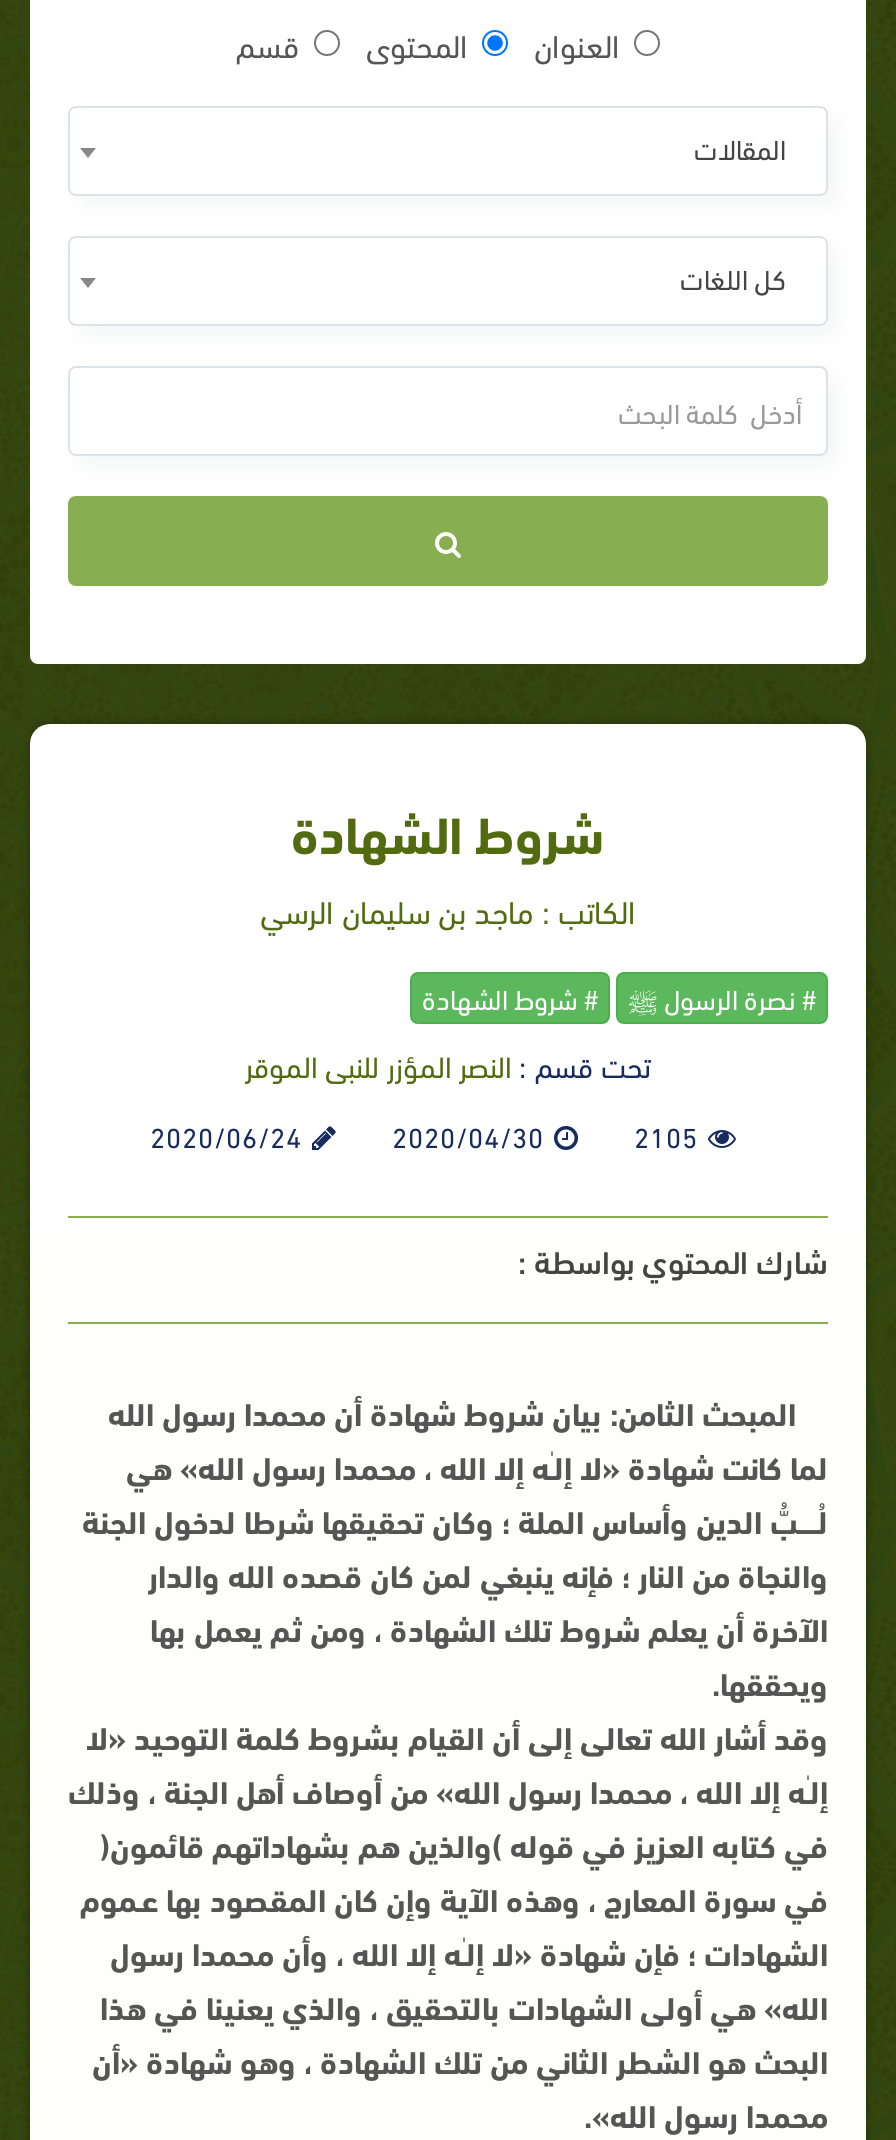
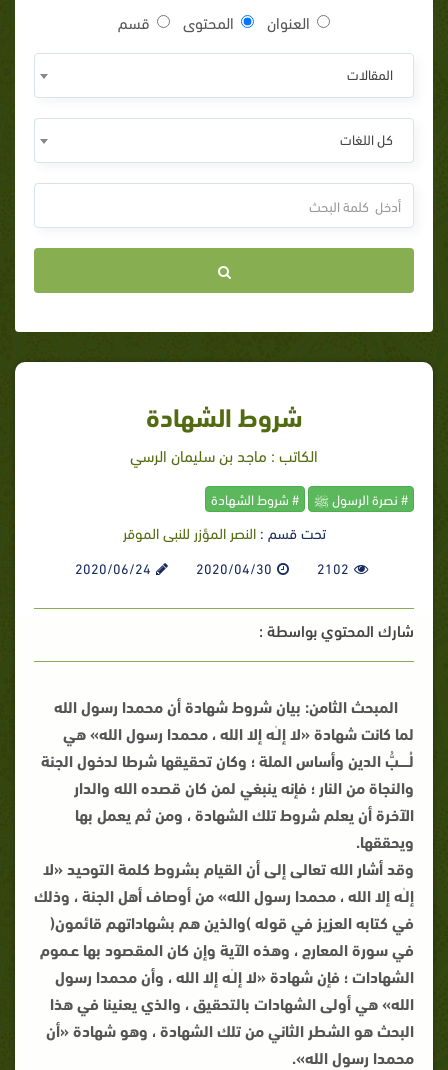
[634,1114,698,1156] 2105 -> [317,557,349,578] 2102

